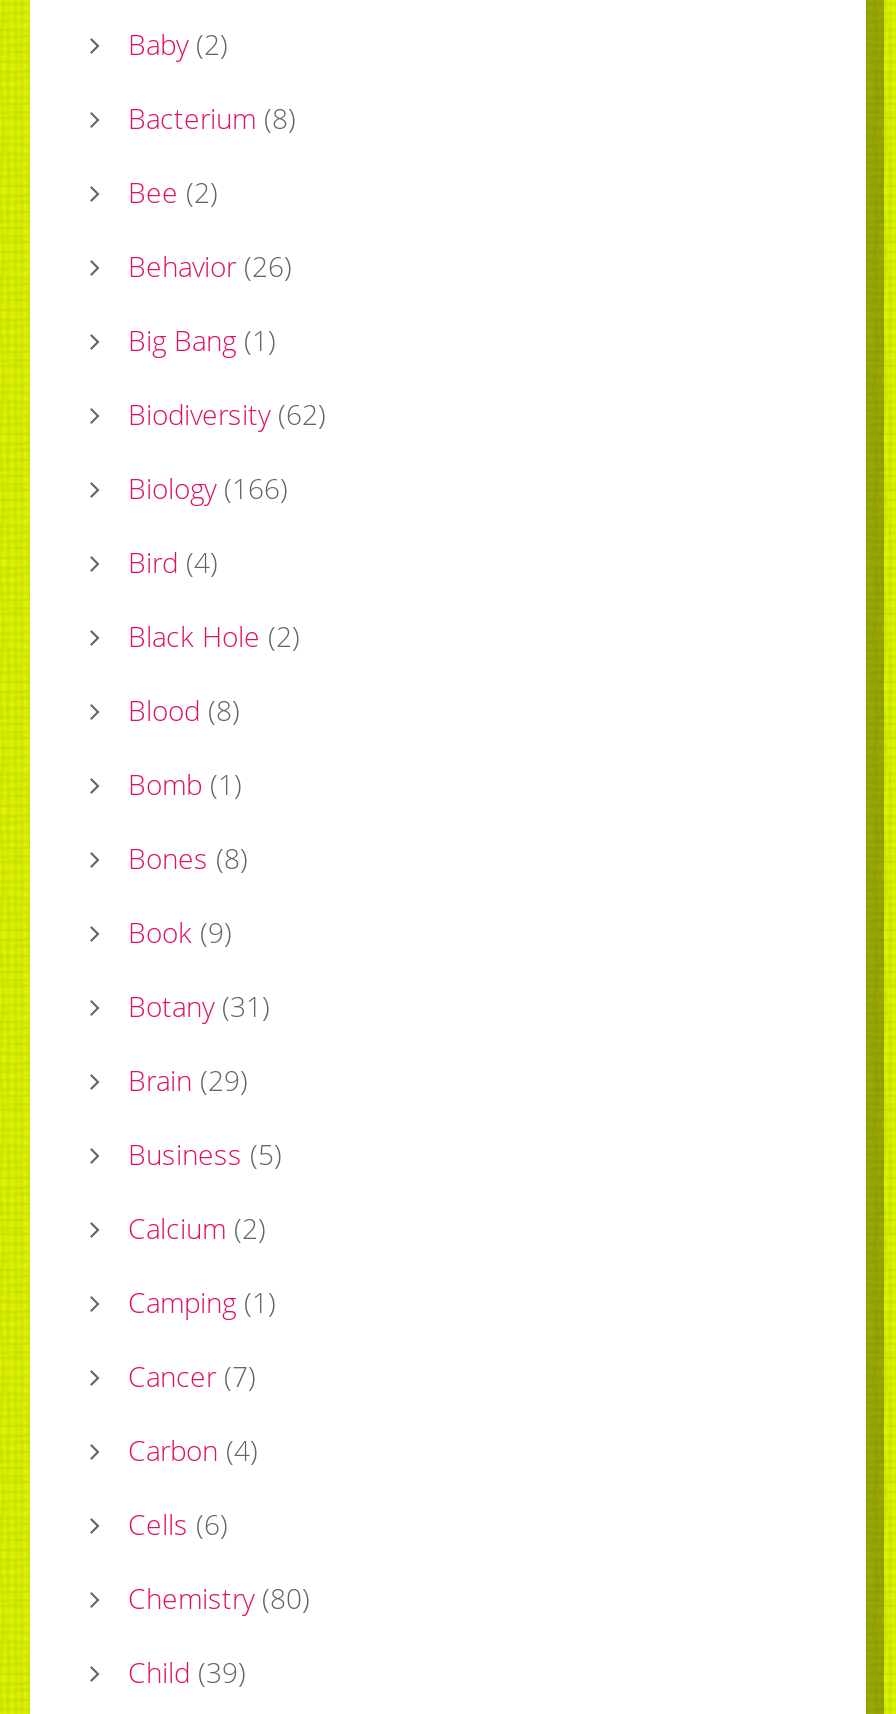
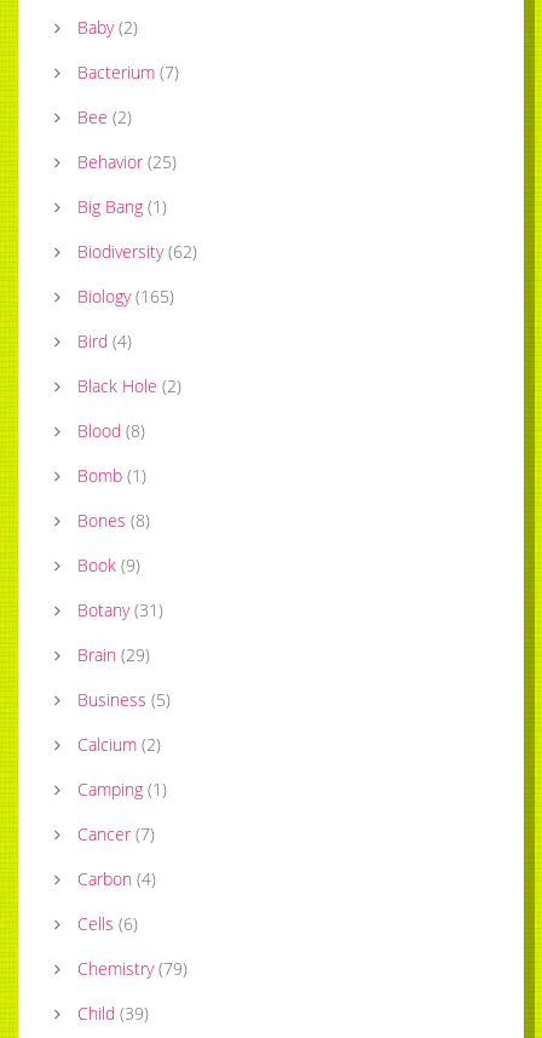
[128,100,296,138] Bacterium (8) -> [77,60,179,83] Bacterium (7)
[128,248,292,286] Behavior (26) -> [77,150,177,173] Behavior (25)
[128,470,288,508] Biology (166) -> [77,284,174,307] Biology (165)
[128,1580,310,1618] Chemistry (80) -> [77,957,188,980] Chemistry (79)

